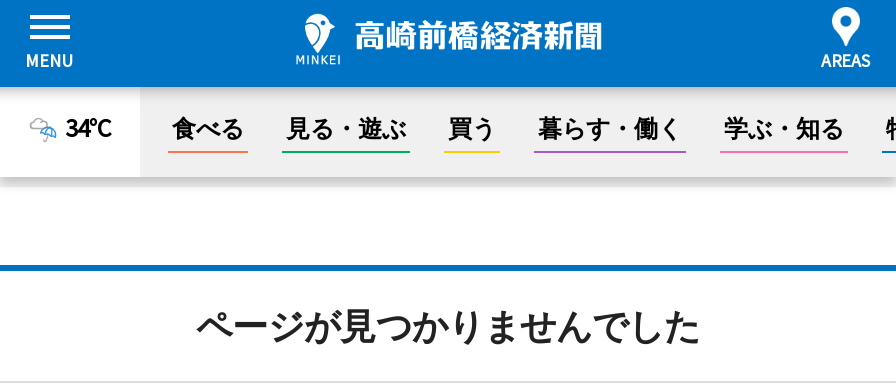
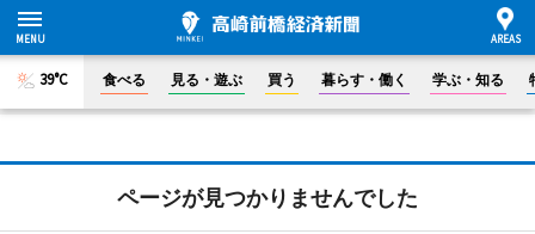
[65,112,113,146] 34°C -> [39,70,67,90] 39°C

